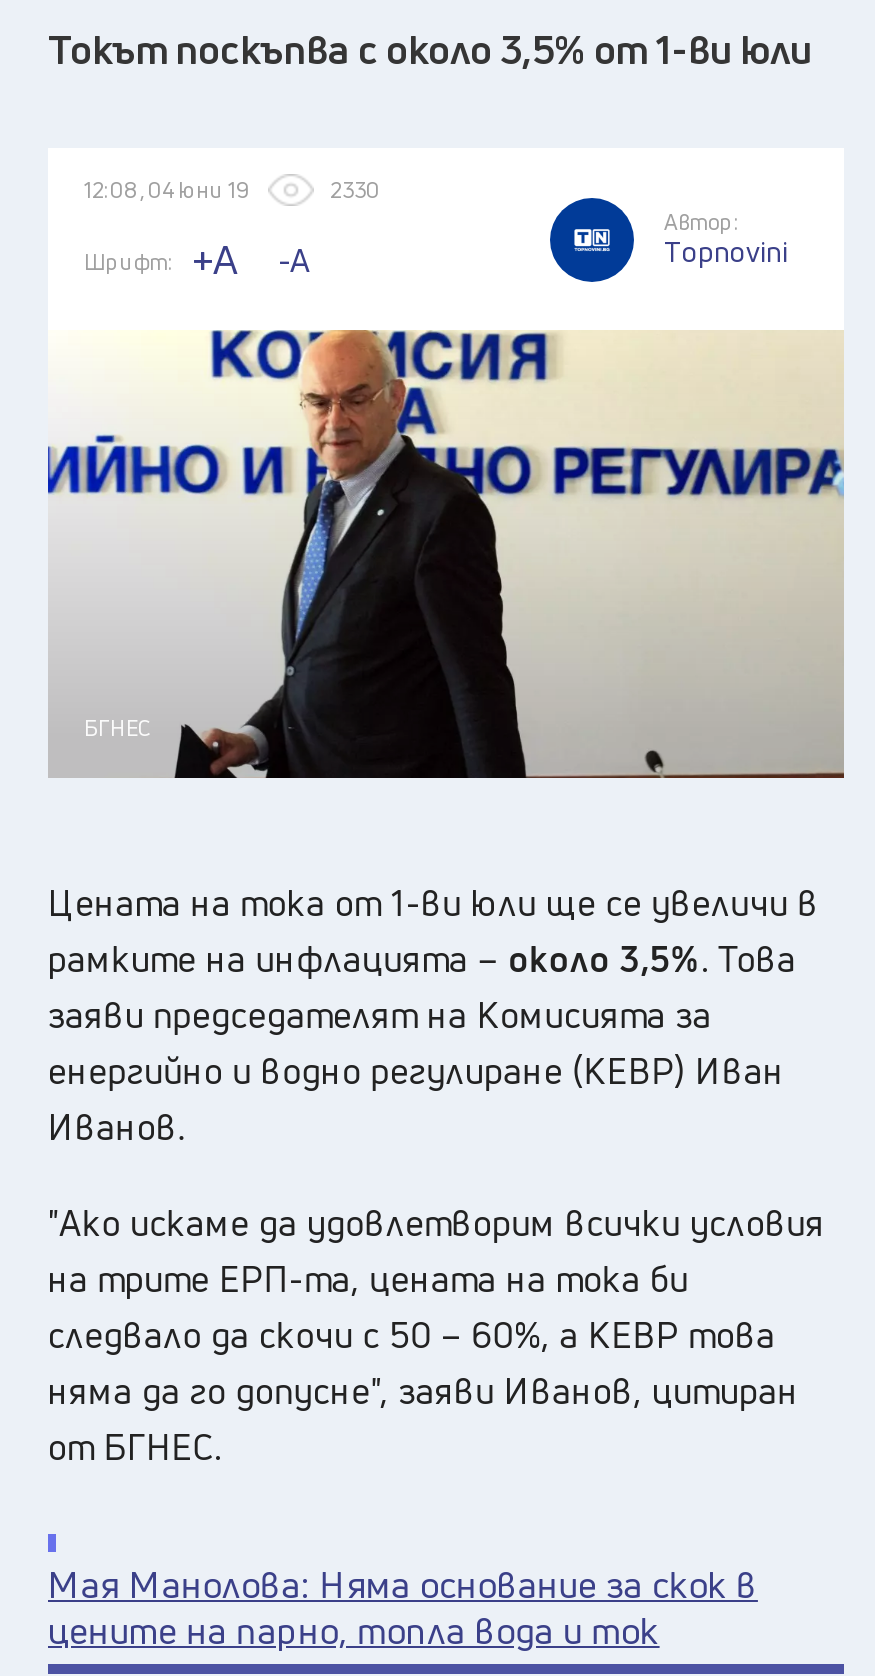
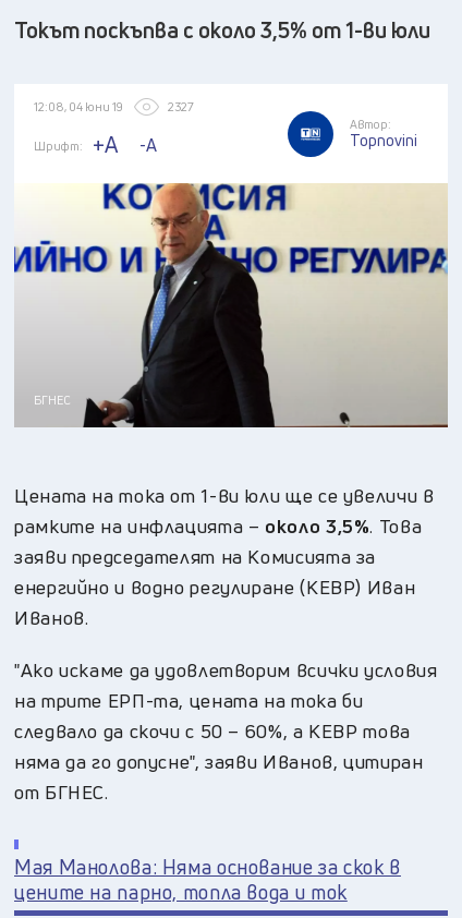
[330,174,380,204] 2330 -> [168,98,194,114] 2327

